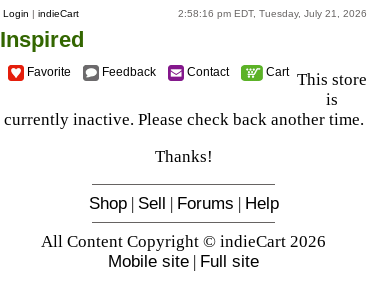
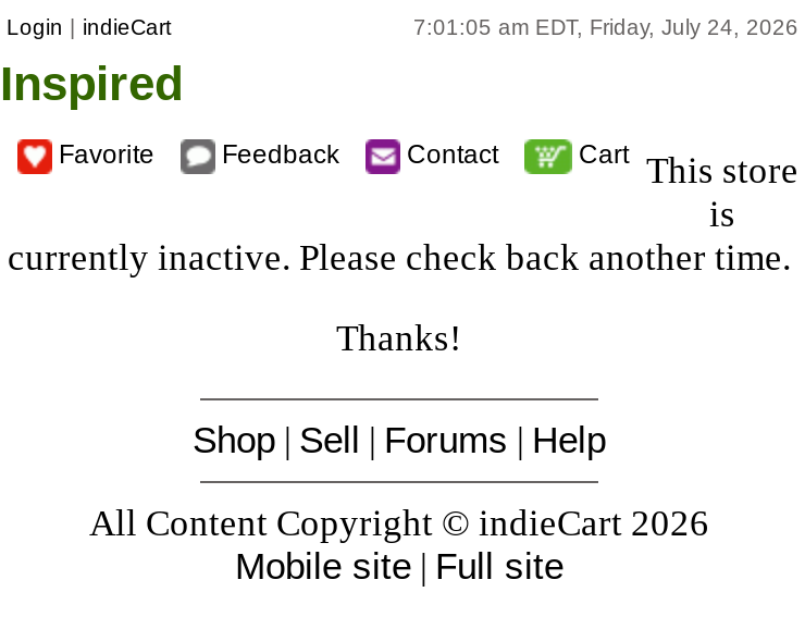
[178,8,367,19] 2:58:16 pm EDT, Tuesday, July 21, 2026 -> [413,15,798,39] 7:01:05 am EDT, Friday, July 24, 2026

